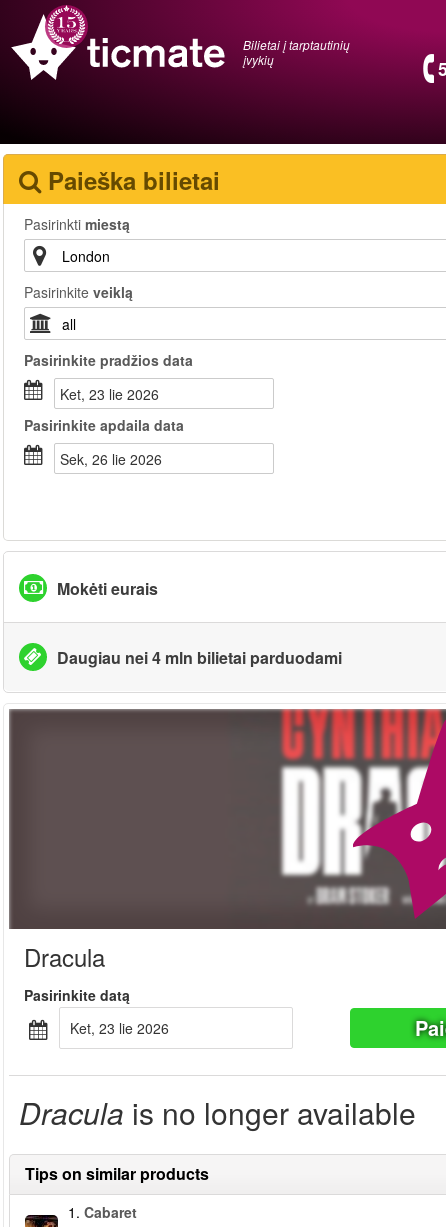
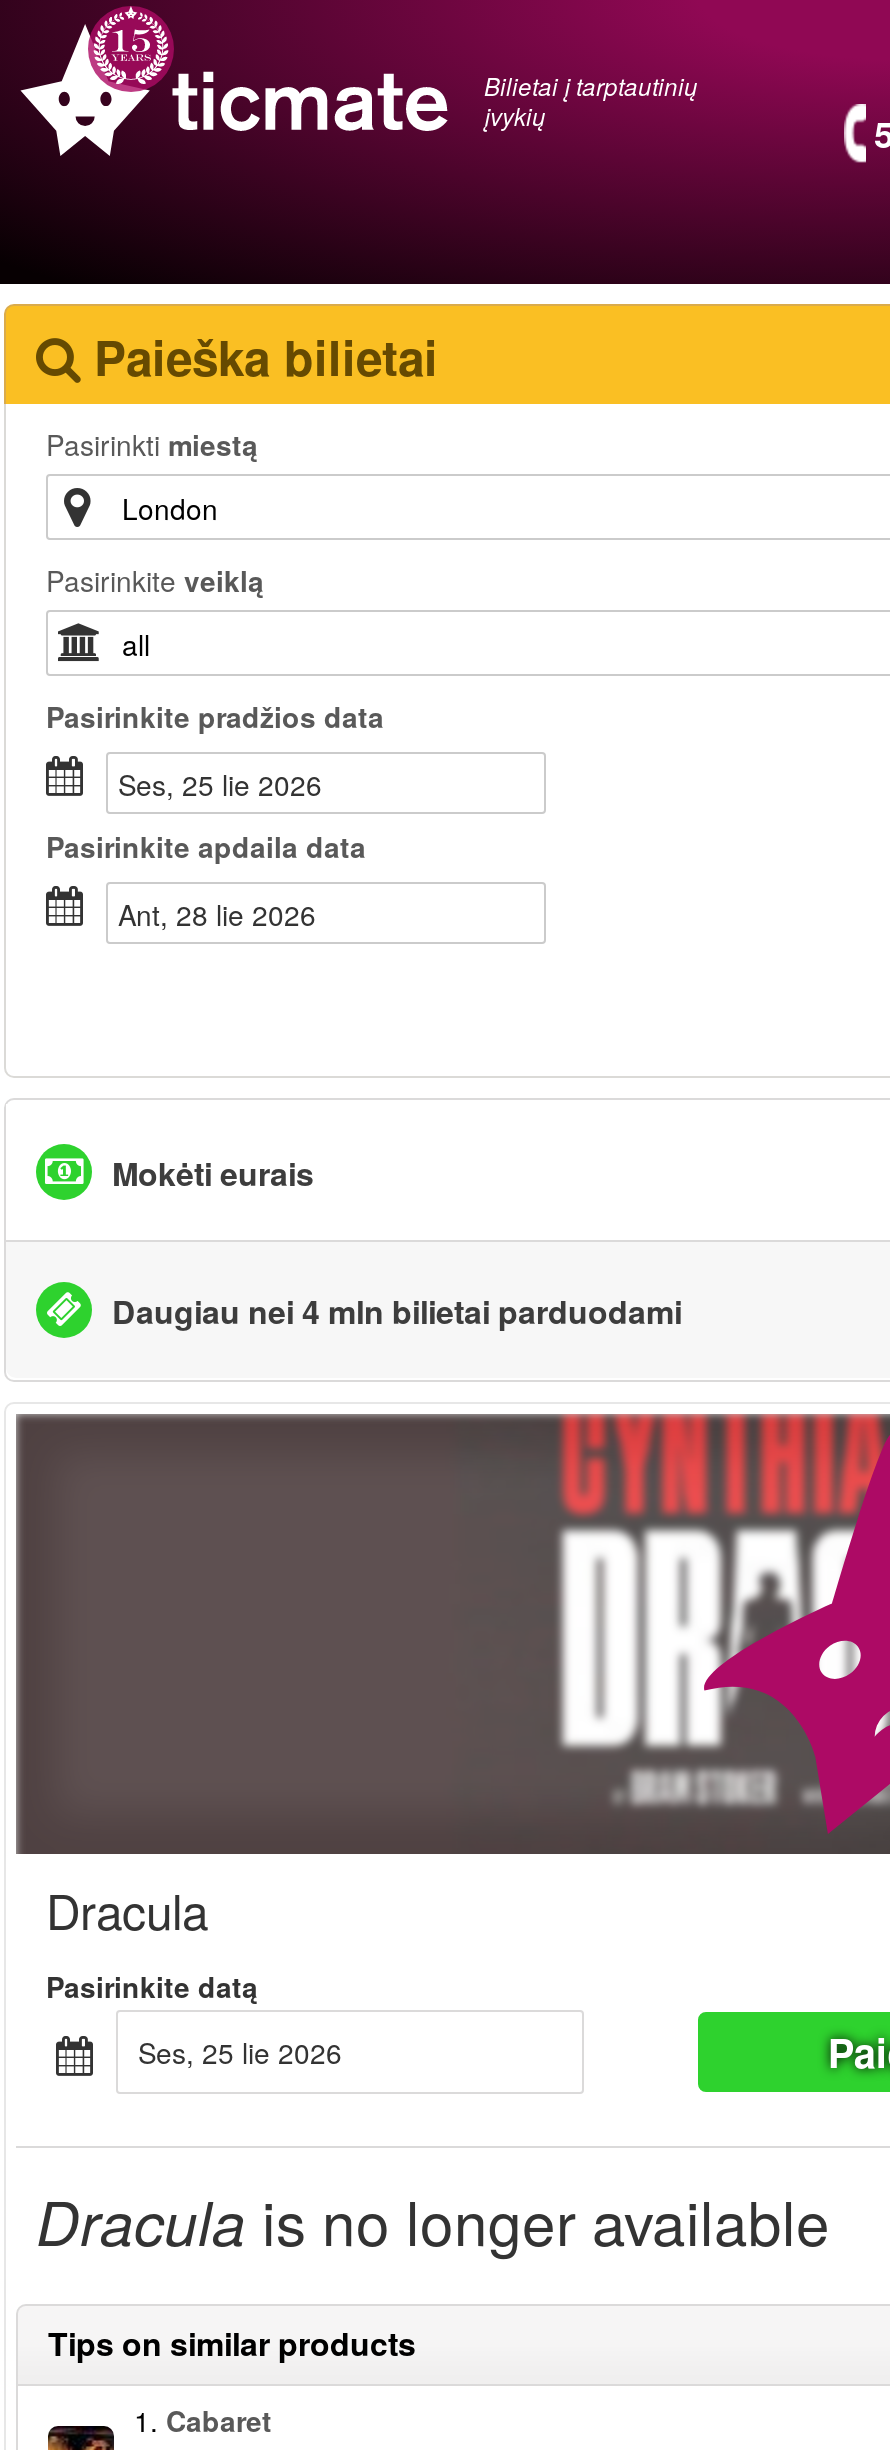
[69,384,159,404] ket, 23 lie 2026 -> [136,764,322,804] ses, 25 lie 2026
[69,449,162,469] sek, 26 lie 2026 -> [136,894,316,934] ant, 28 lie 2026
[79,1018,169,1038] ket, 23 lie 2026 -> [156,2032,342,2072] ses, 25 lie 2026

